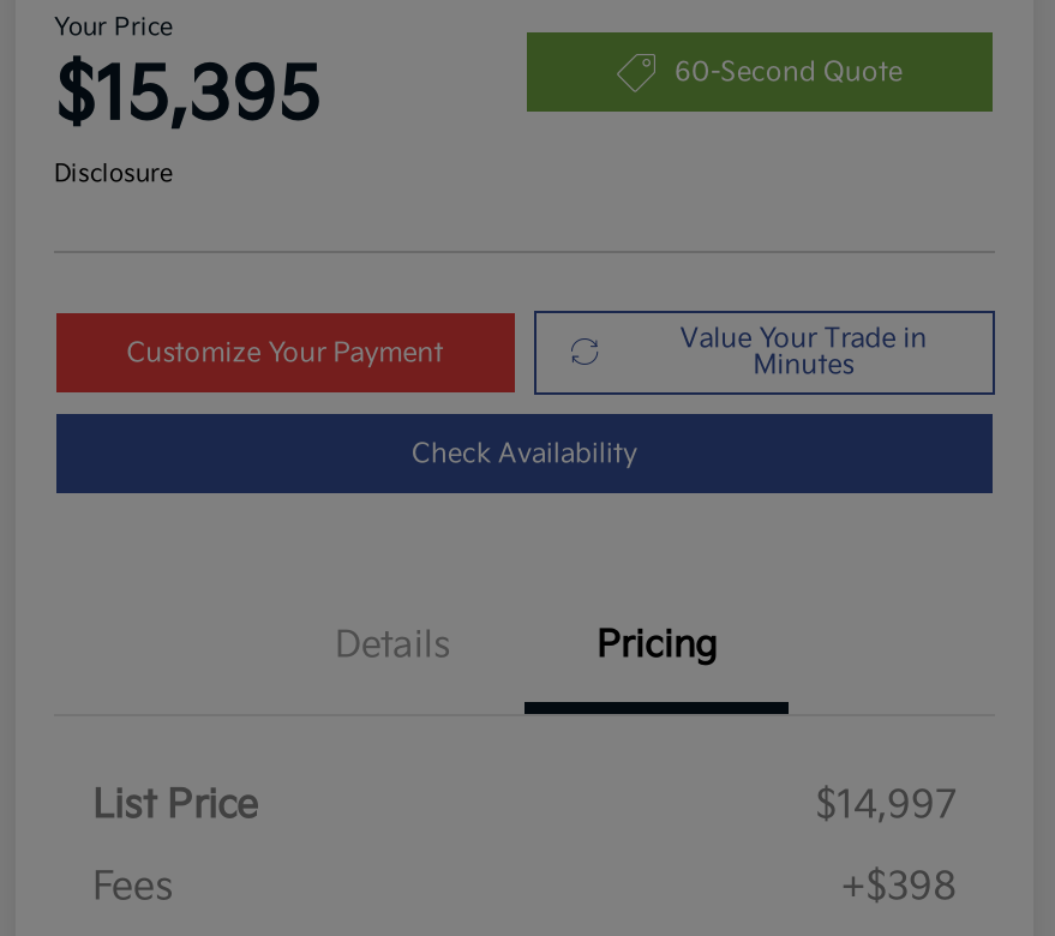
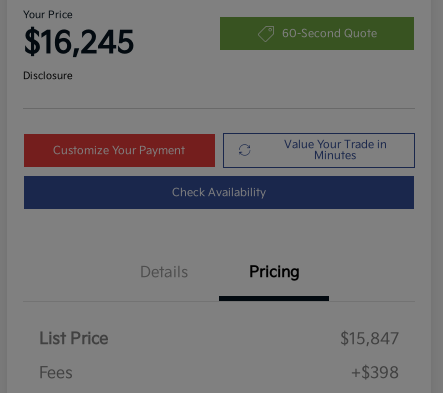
[54,54,320,140] $15,395 -> [23,26,134,62] $16,245
[815,783,957,829] $14,997 -> [340,330,399,349] $15,847

